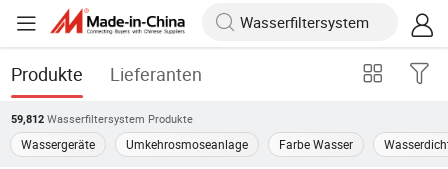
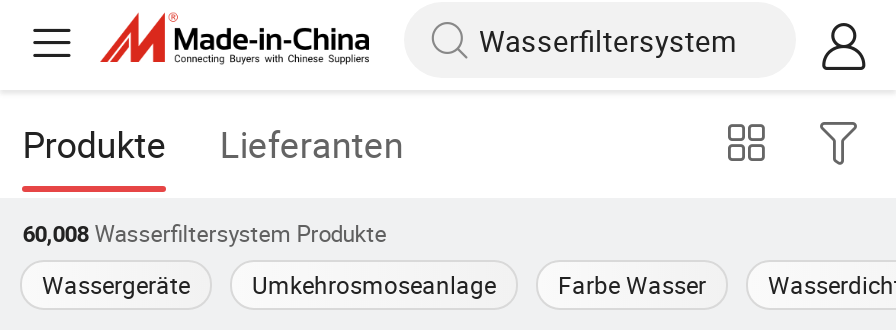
[11,111,193,126] 59,812 Wasserfiltersystem Produkte -> [23,219,387,249] 60,008 Wasserfiltersystem Produkte

